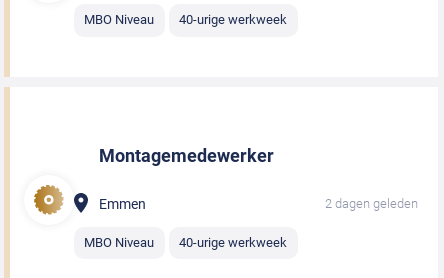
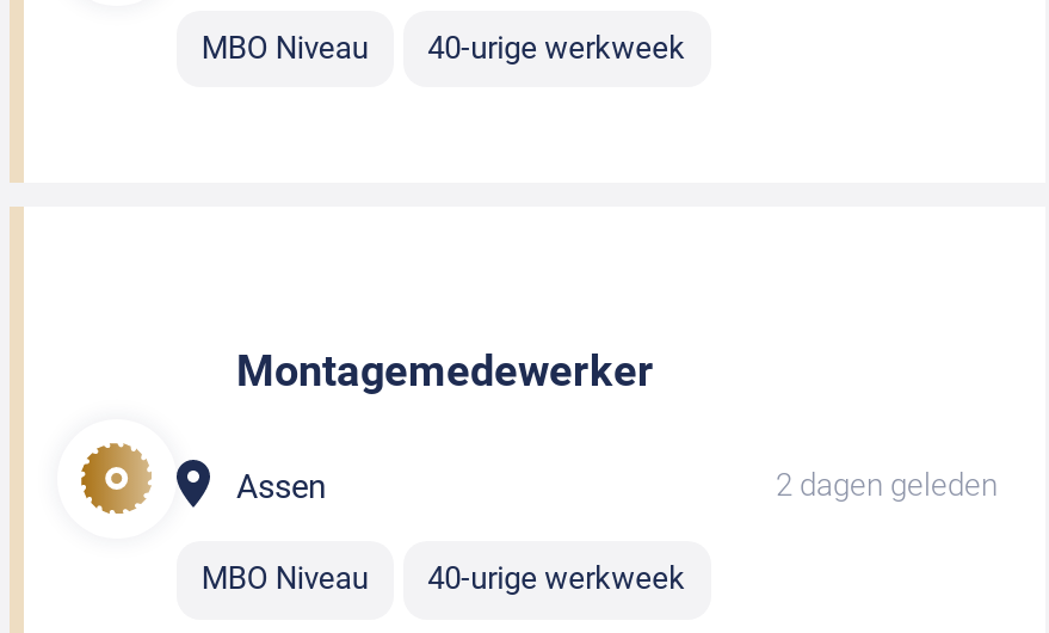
[99,195,146,211] Emmen -> [236,467,327,505] Assen

